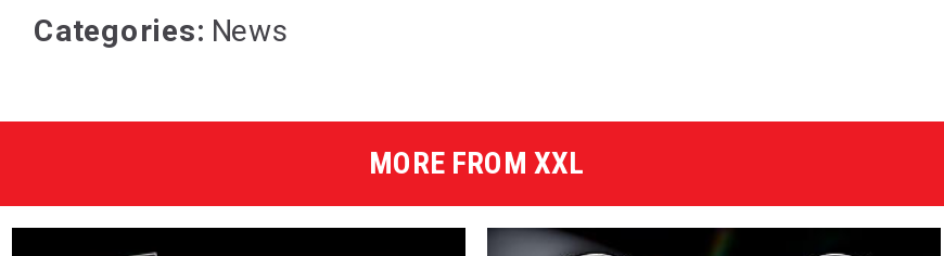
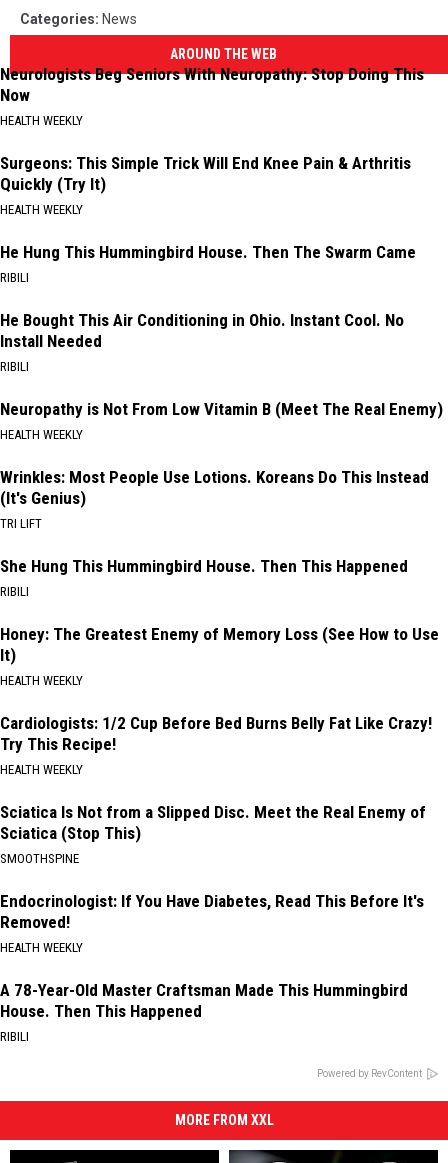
none -> [0,46,443,1079] AROUND THE WEB | Neurologists Beg Seniors With Neuropathy: Stop Doing This | Now | HEALTH WEEKLY | Surgeons: This Simple Trick Will End Knee Pain & Arthritis | Quickly (Try It) | HEALTH WEEKLY | He Hung This Hummingbird House. Then The Swarm Came | RIBILI | He Bought This Air Conditioning in Ohio. Instant Cool. No | Install Needed | RIBILI | Neuropathy is Not From Low Vitamin B (Meet The Real Enemy) | HEALTH WEEKLY | Wrinkles: Most People Use Lotions. Koreans Do This Instead | (It's Genius) | TRI LIFT | She Hung This Hummingbird House. Then This Happened | RIBILI | Honey: The Greatest Enemy of Memory Loss (See How to Use | It) | HEALTH WEEKLY | Cardiologists: 1/2 Cup Before Bed Burns Belly Fat Like Crazy! | Try This Recipe! | HEALTH WEEKLY | Sciatica Is Not from a Slipped Disc. Meet the Real Enemy of | Sciatica (Stop This) | SMOOTHSPINE | Endocrinologist: If You Have Diabetes, Read This Before It's | Removed! | HEALTH WEEKLY | A 78-Year-Old Master Craftsman Made This Hummingbird | House. Then This Happened | RIBILI | Powered by RevContent

